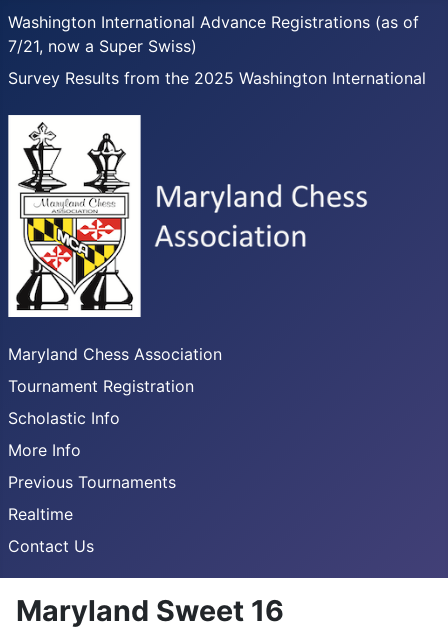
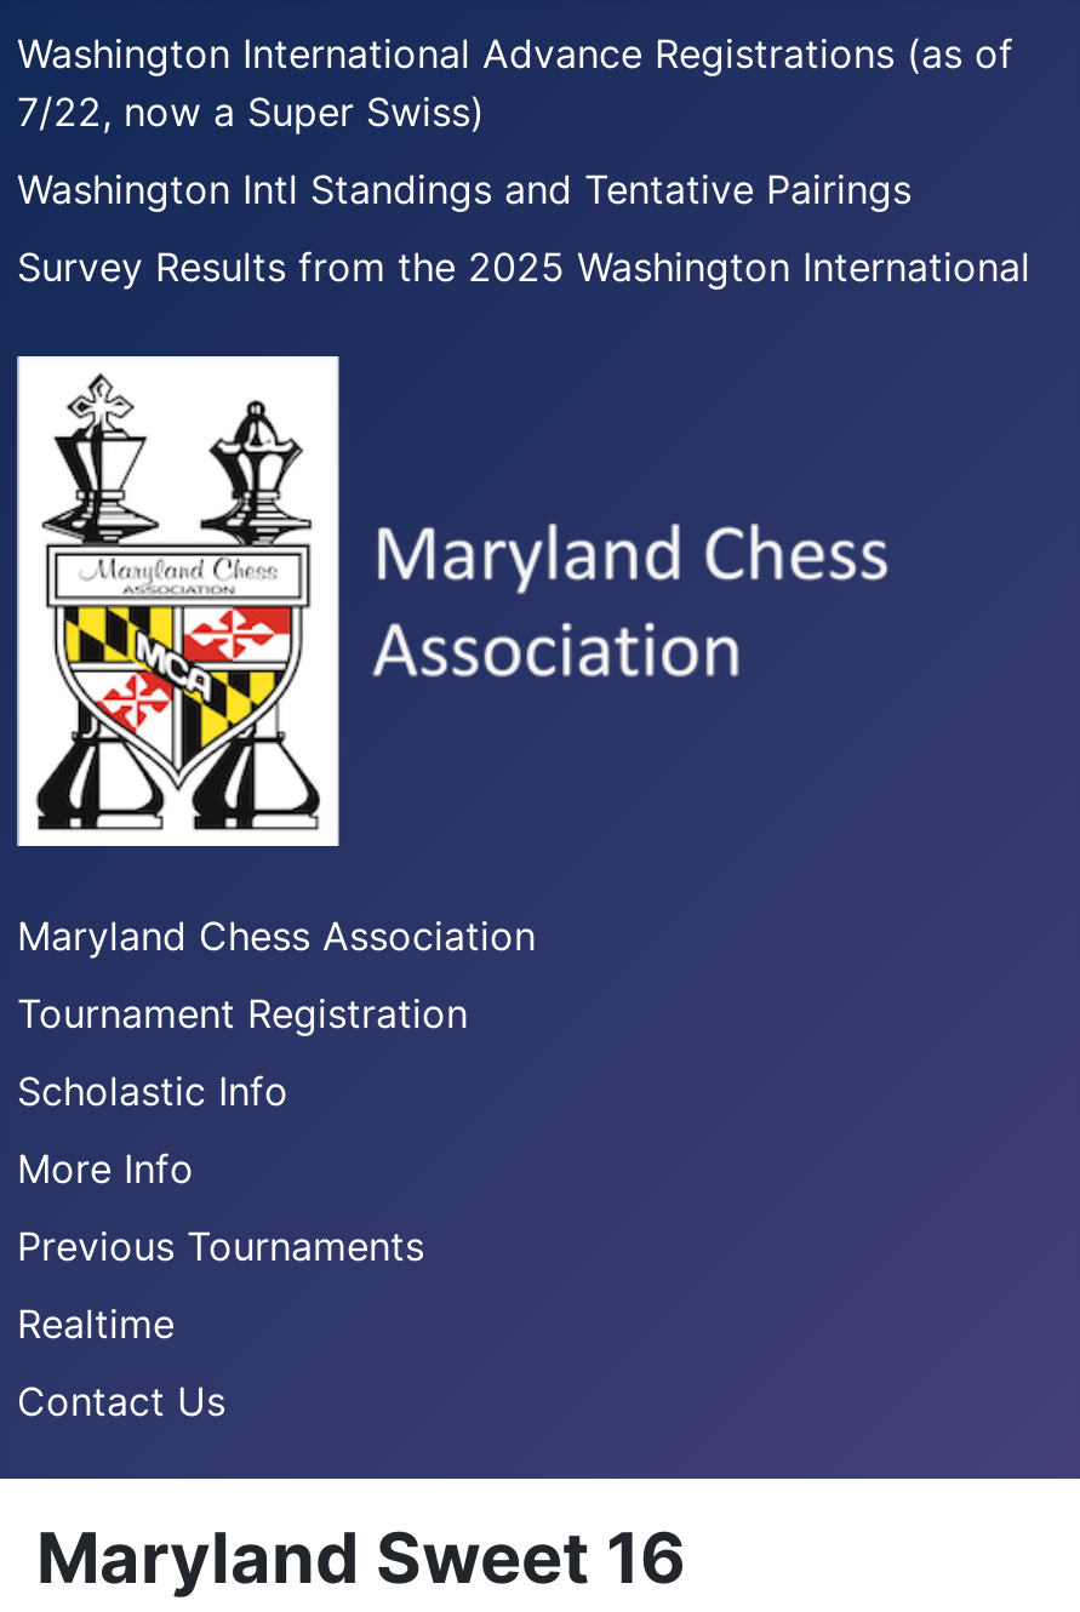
[8,36,197,56] 7/21, now a Super Swiss) -> [17,87,912,213] 7/22, now a Super Swiss) | Washington Intl Standings and Tentative Pairings

